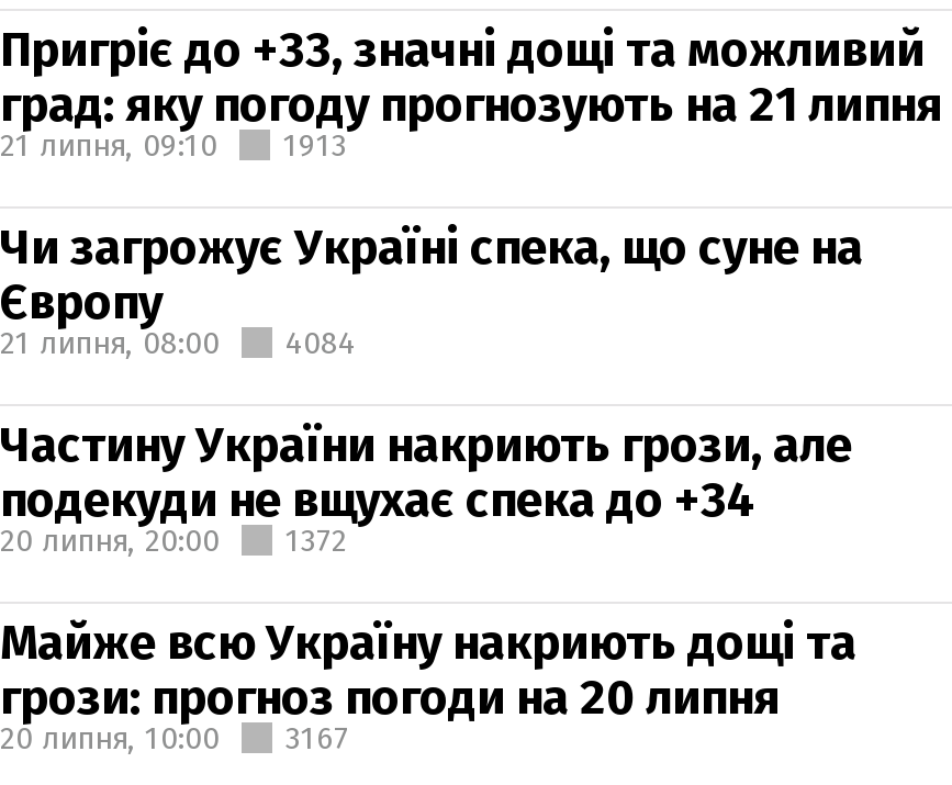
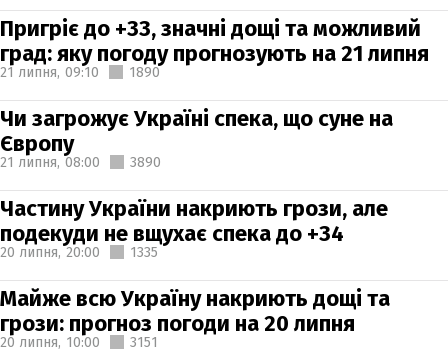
[283,126,347,164] 1913 -> [129,63,160,80] 1890
[0,324,356,361] 21 липня, 08:00 4084 -> [0,153,161,170] 21 липня, 08:00 3890
[0,522,347,559] 20 липня, 20:00 1372 -> [0,243,158,260] 20 липня, 20:00 1335
[0,719,349,756] 20 липня, 10:00 3167 -> [0,333,158,350] 20 липня, 10:00 3151

